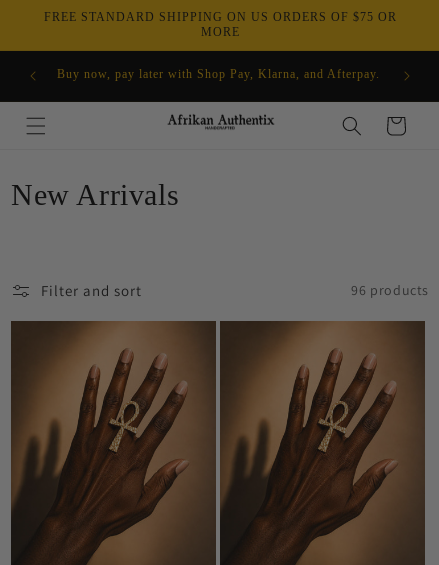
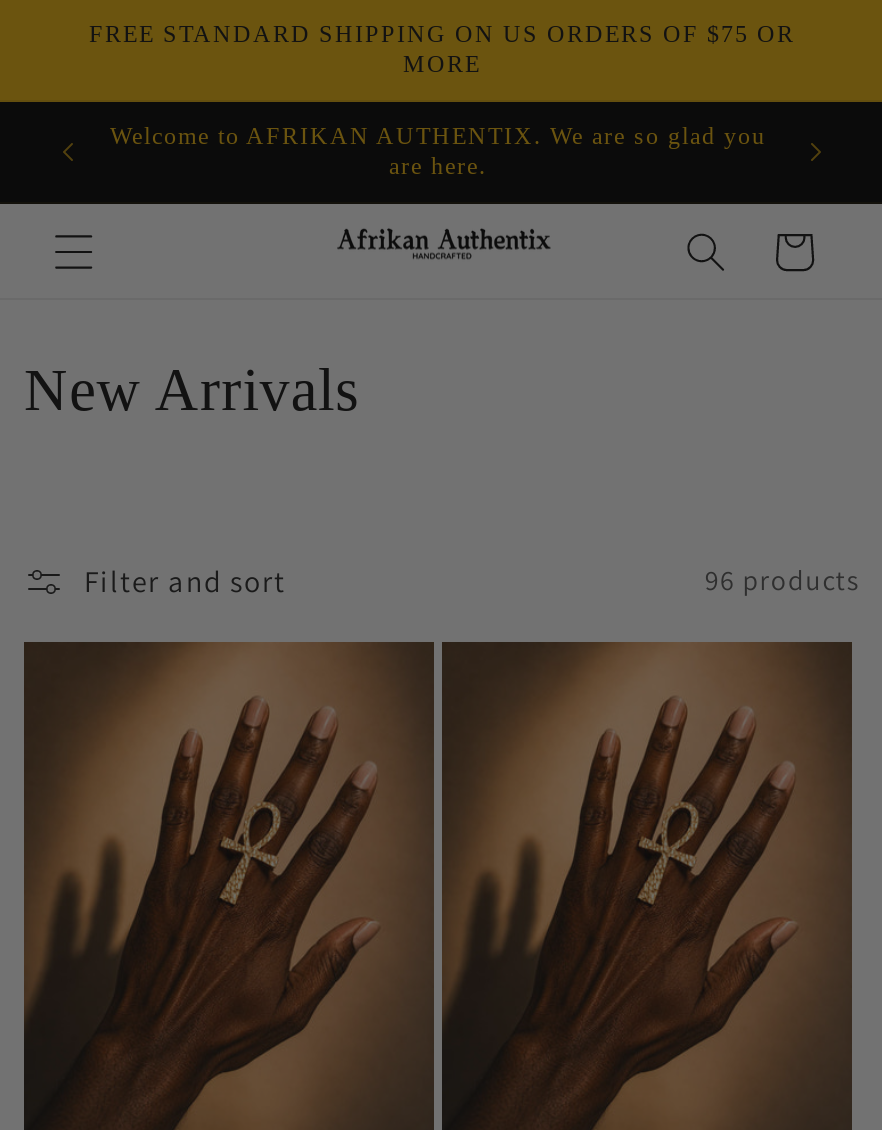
[56,67,379,81] Buy now, pay later with Shop Pay, Klarna, and Afterpay. -> [110,123,766,181] Welcome to AFRIKAN AUTHENTIX. We are so glad you | are here.

